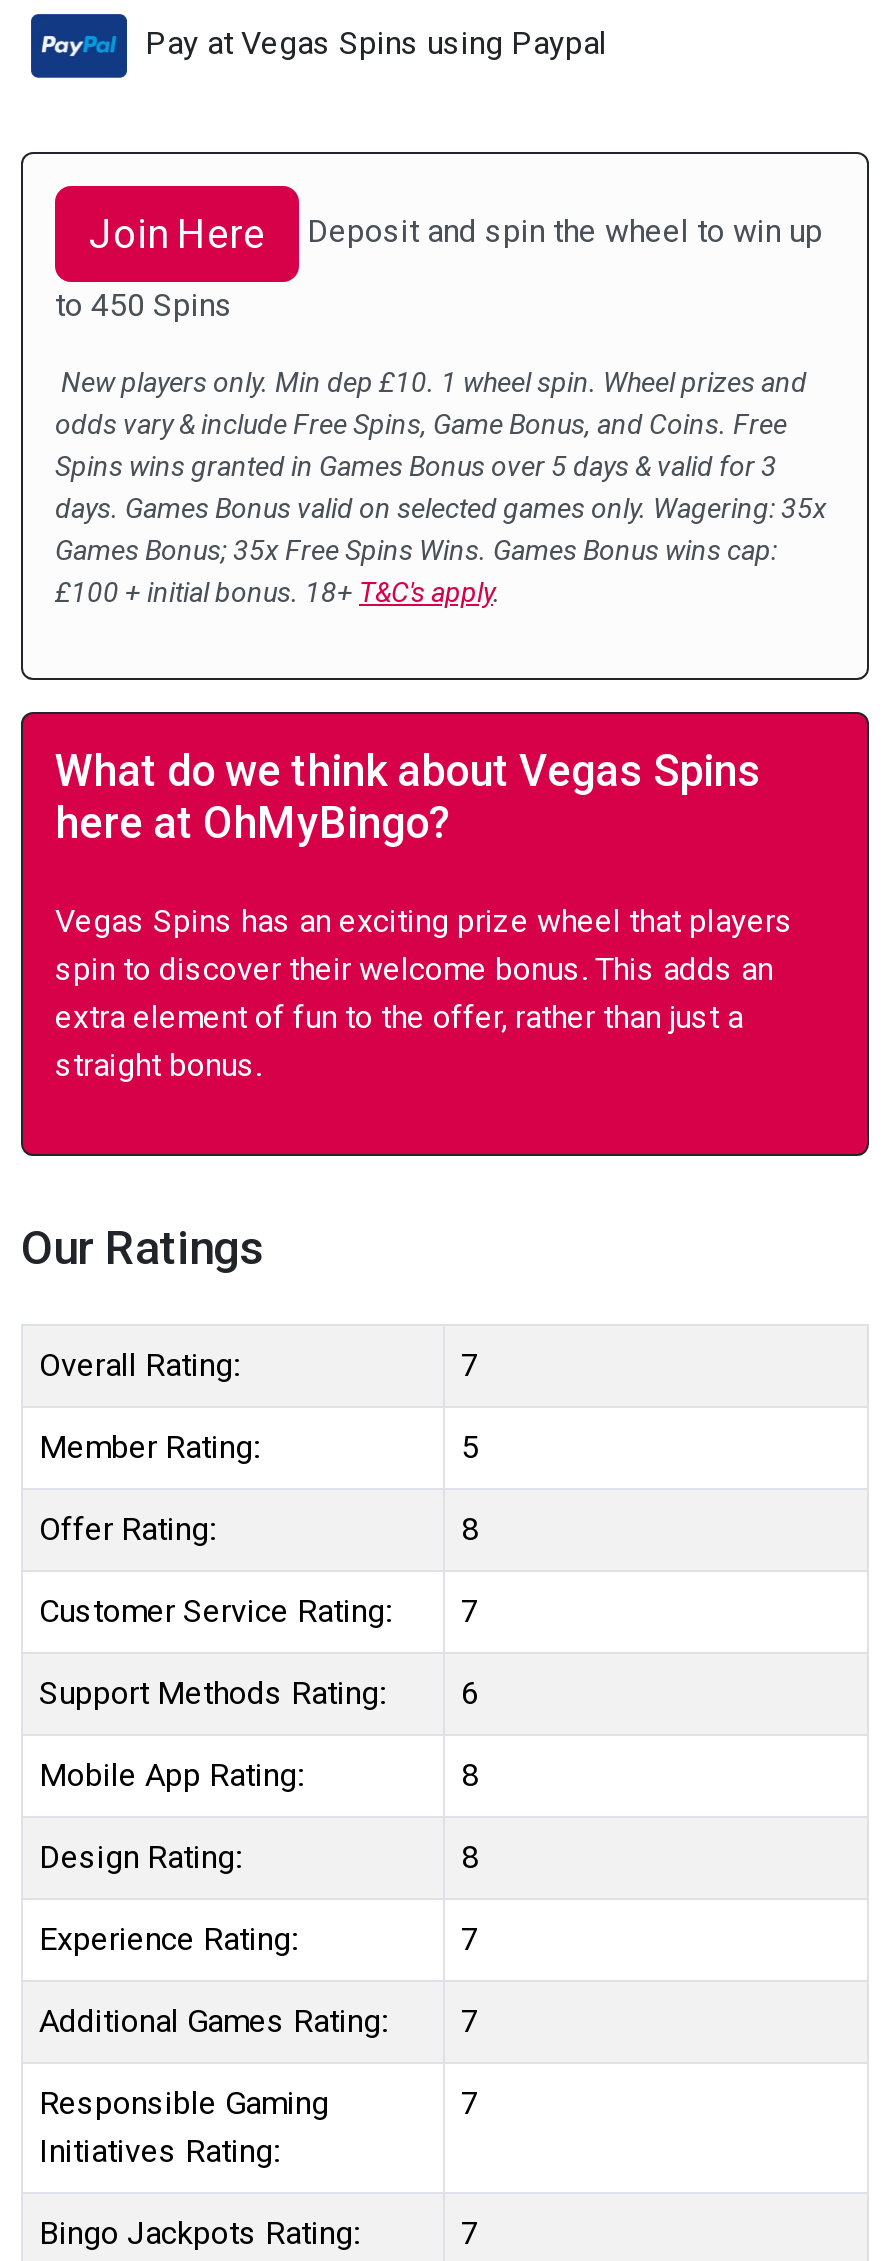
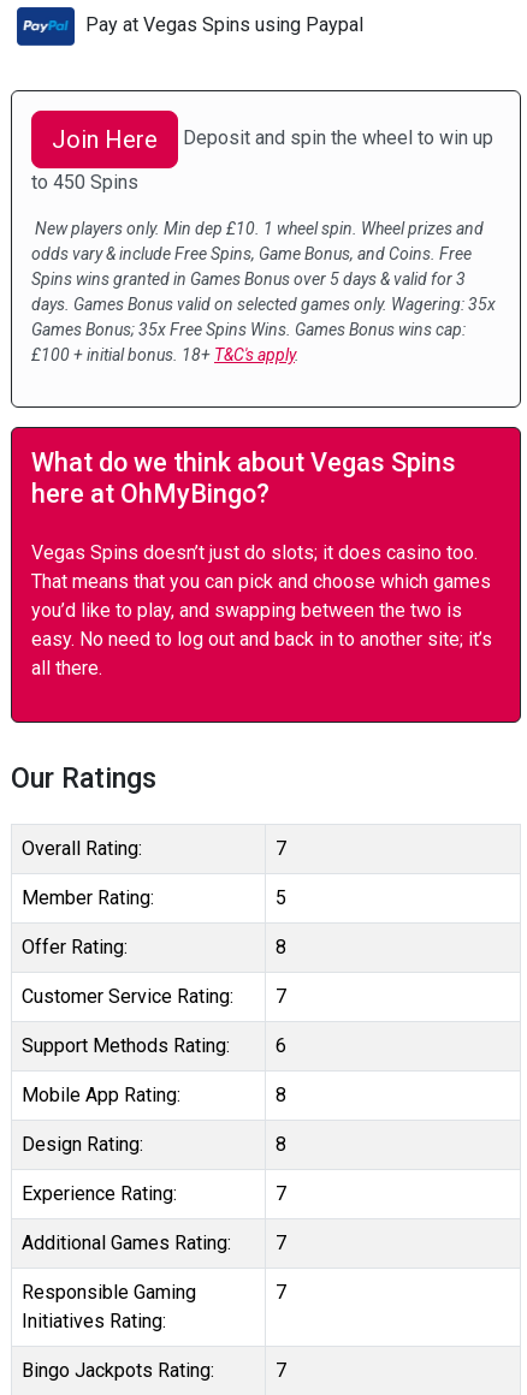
[55,902,793,1084] Vegas Spins has an exciting prize wheel that players | spin to discover their welcome bonus. This adds an | extra element of fun to the offer, rather than just a | straight bonus. -> [31,541,492,679] Vegas Spins doesn’t just do slots; it does casino too. | That means that you can pick and choose which games | you’d like to play, and swapping between the two is | easy. No need to log out and back in to another site; it’s | all there.

